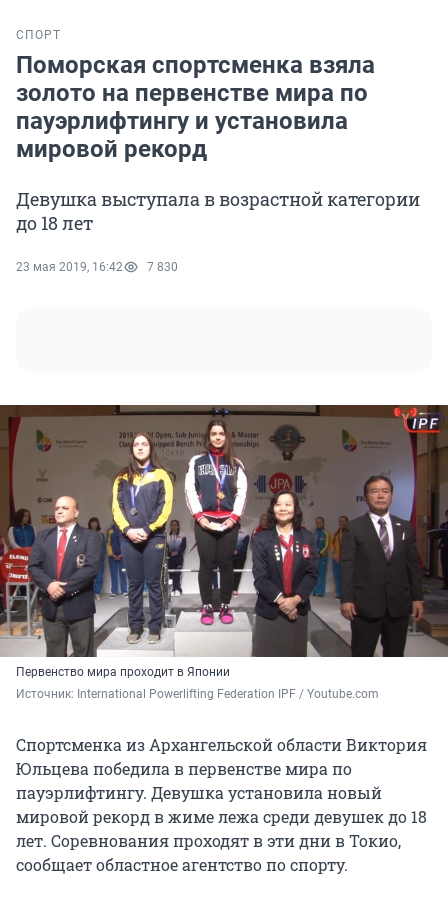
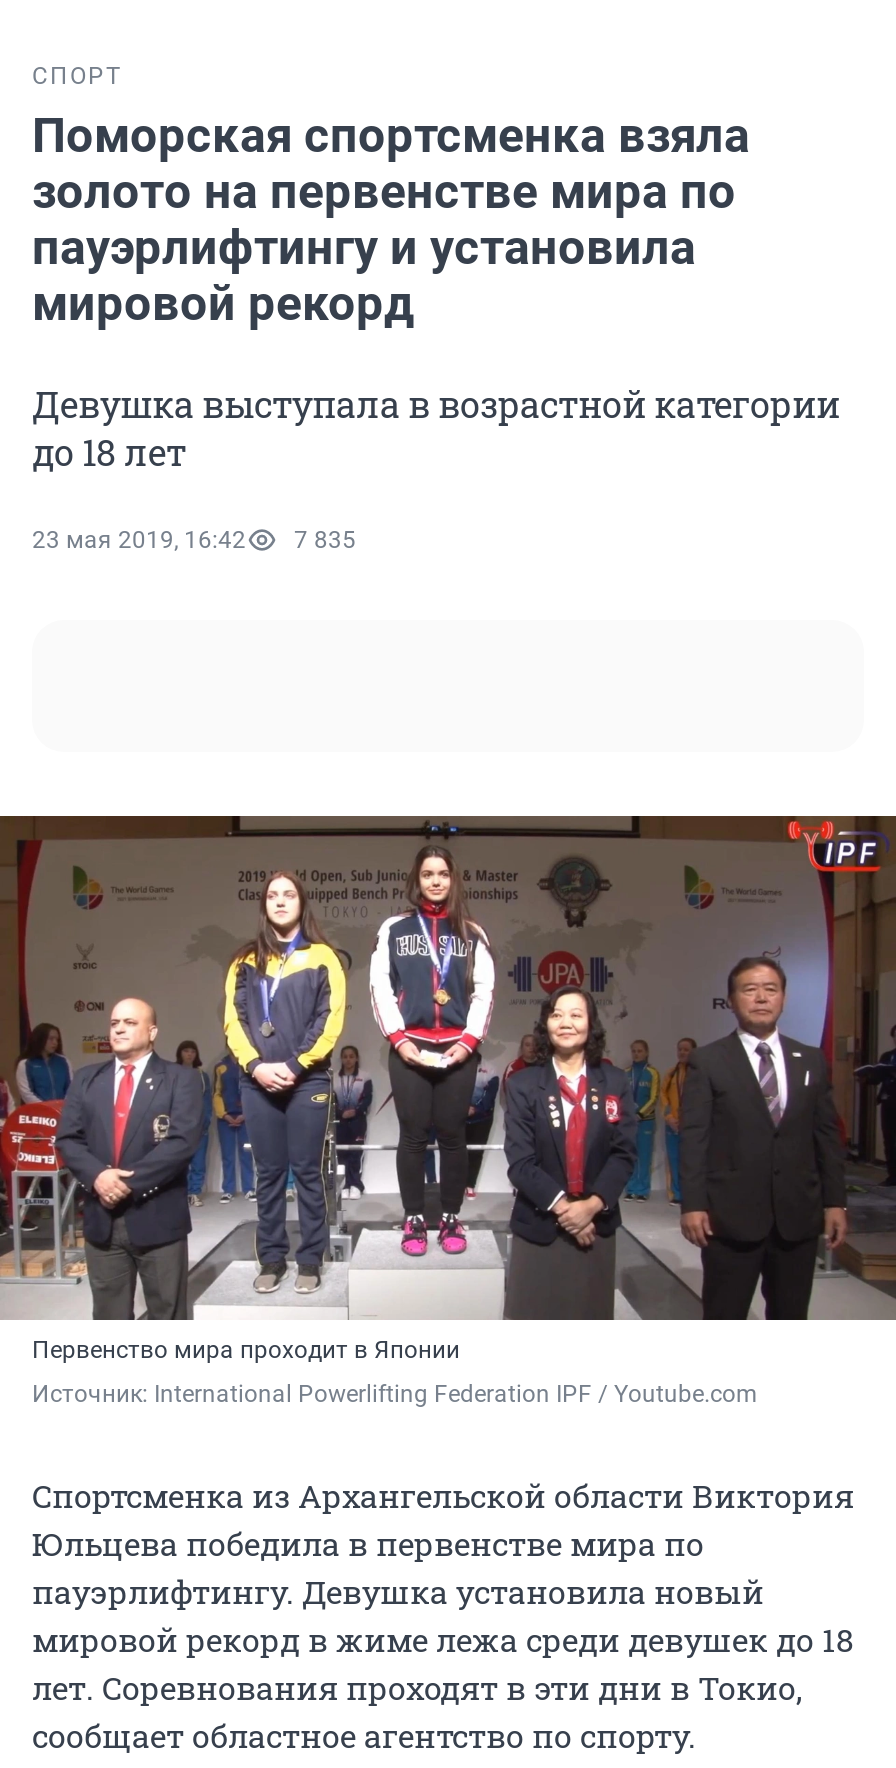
[16,260,178,274] 23 мая 2019, 16:42 7 830 -> [32,526,356,554] 23 мая 2019, 16:42 7 835

